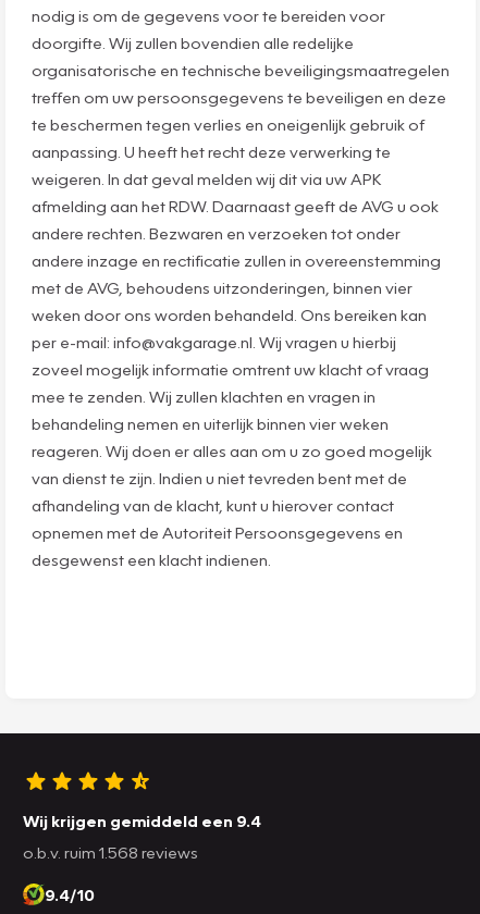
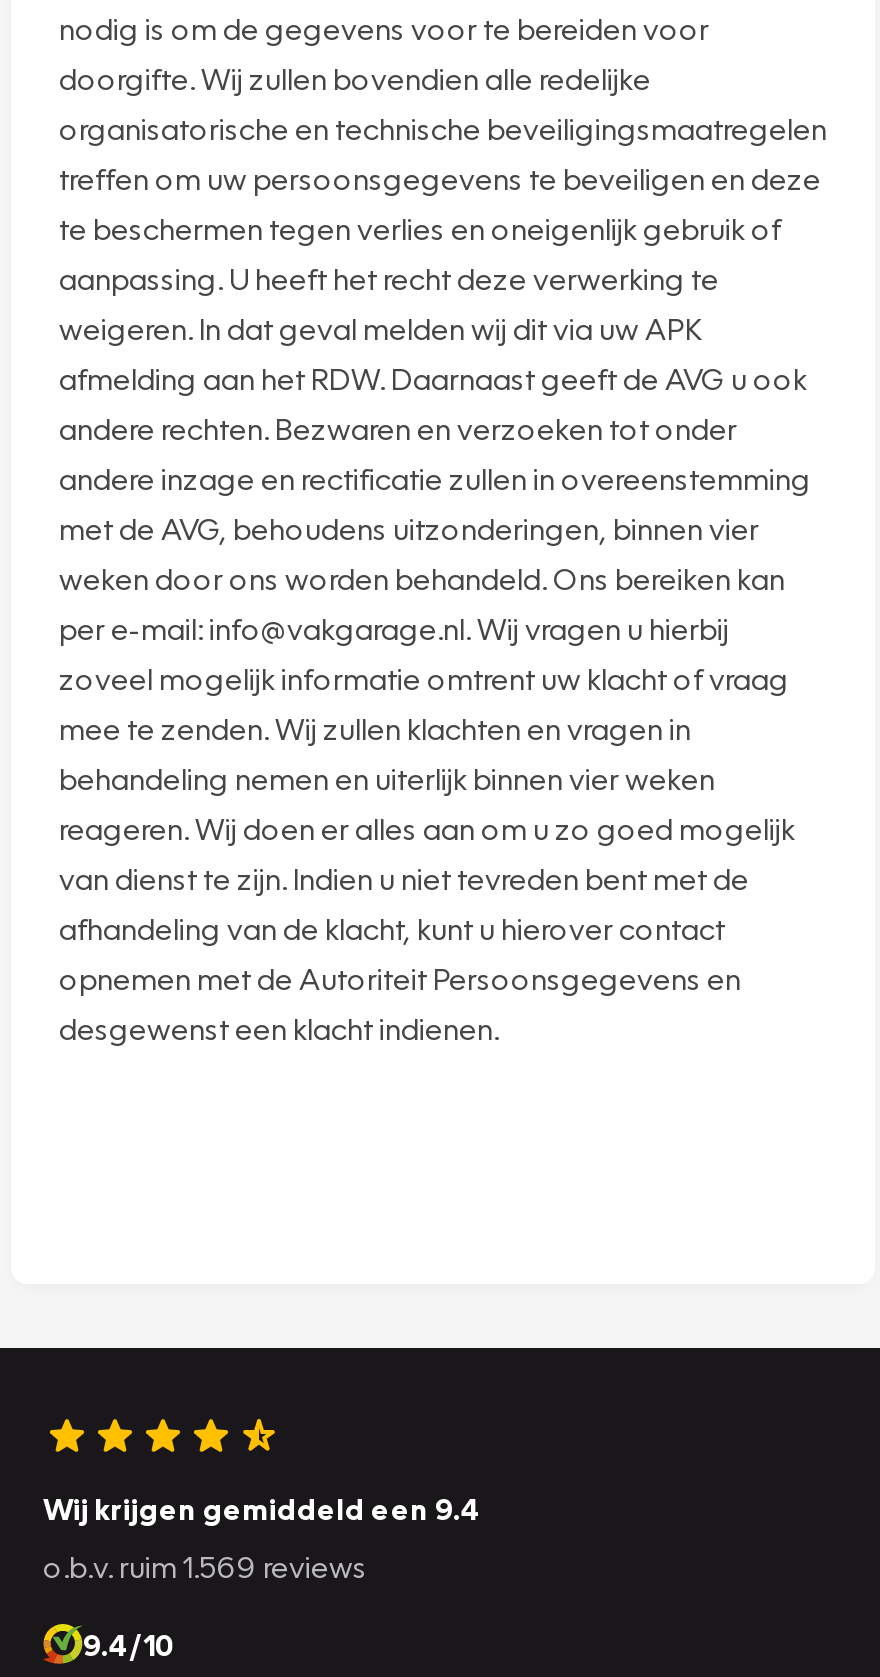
[23,842,198,862] o.b.v. ruim 1.568 reviews -> [43,1548,367,1584] o.b.v. ruim 1.569 reviews

